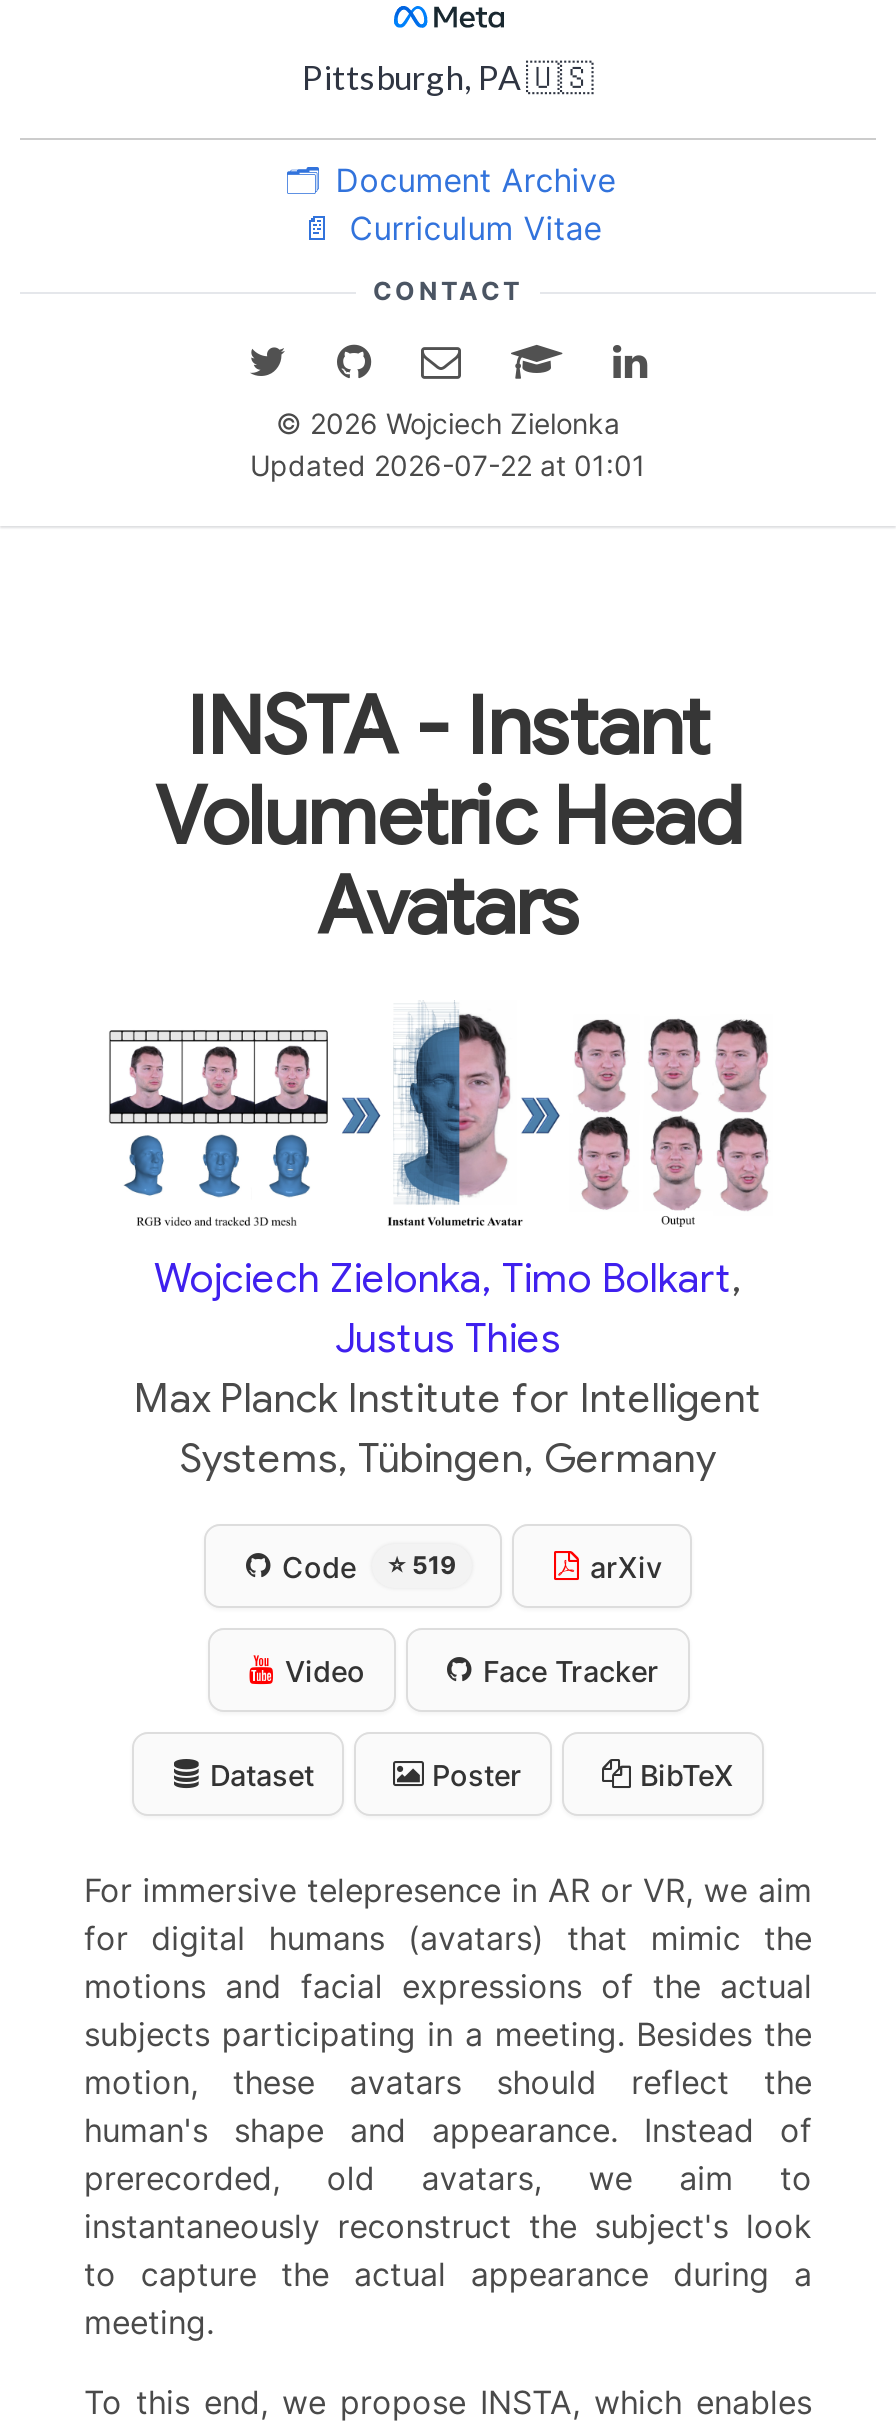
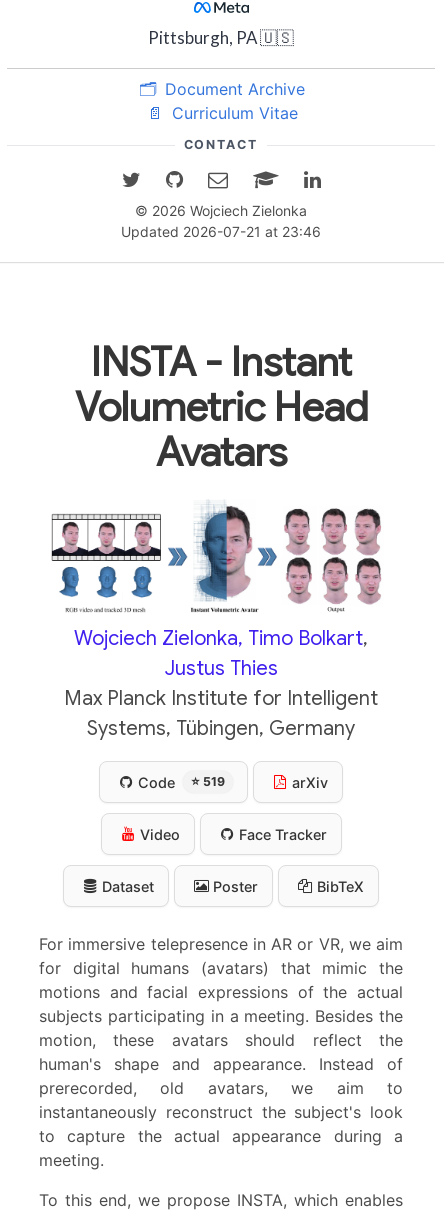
[250,448,646,482] Updated 2026-07-22 at 01:01 -> [121,223,321,240] Updated 2026-07-21 at 23:46

